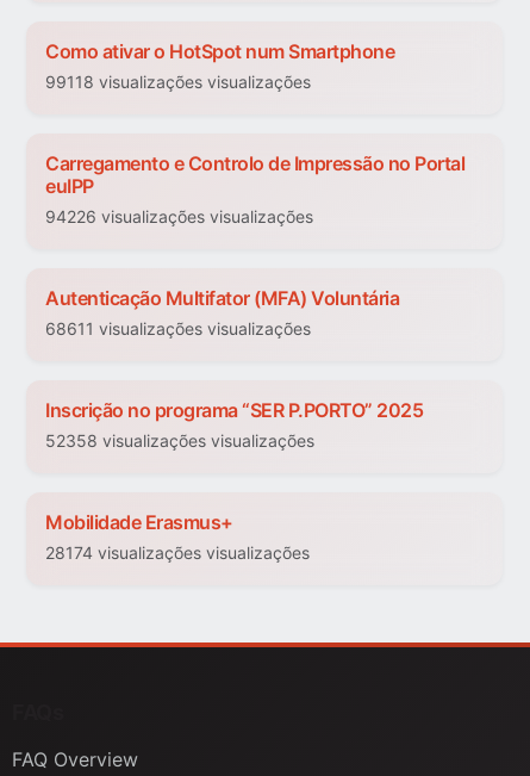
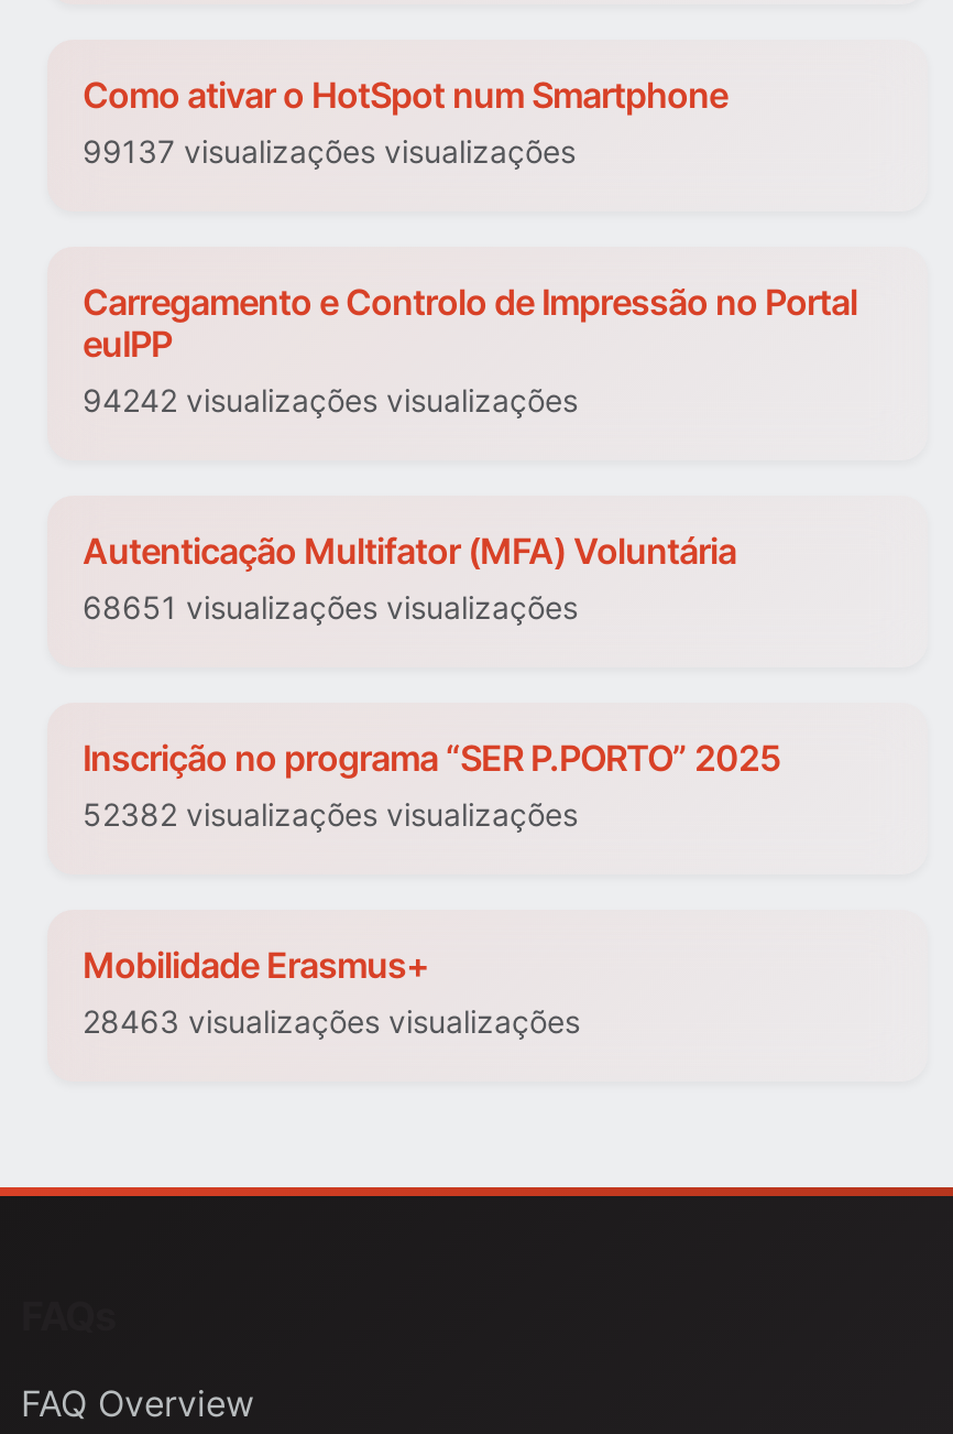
[45,72,311,92] 99118 visualizações visualizações -> [83,133,576,171] 99137 visualizações visualizações
[45,207,313,227] 94226 visualizações visualizações -> [83,382,578,420] 94242 visualizações visualizações
[45,319,311,339] 68611 visualizações visualizações -> [83,589,578,627] 68651 visualizações visualizações
[45,431,314,451] 52358 visualizações visualizações -> [83,796,578,834] 52382 visualizações visualizações
[45,543,310,563] 28174 visualizações visualizações -> [83,1003,580,1041] 28463 visualizações visualizações

